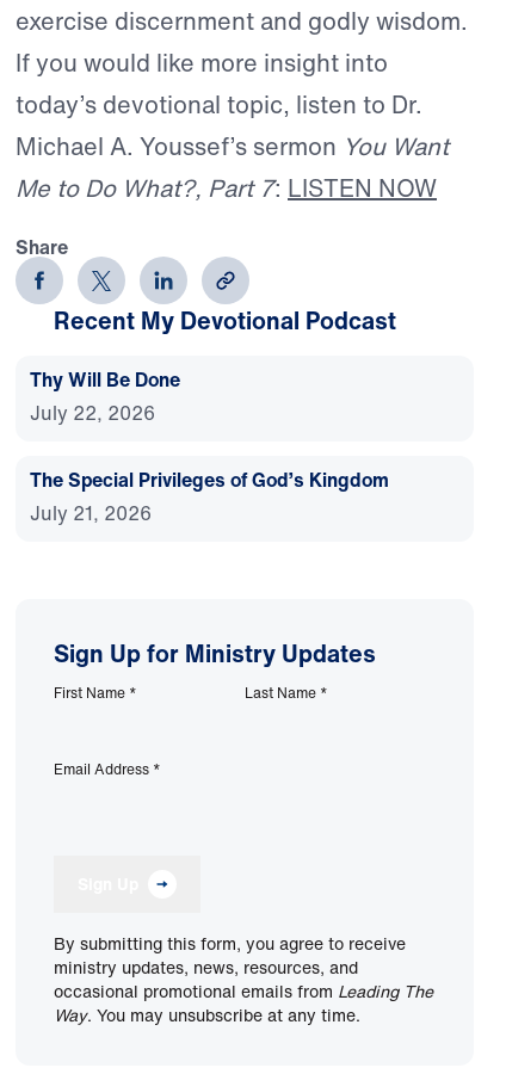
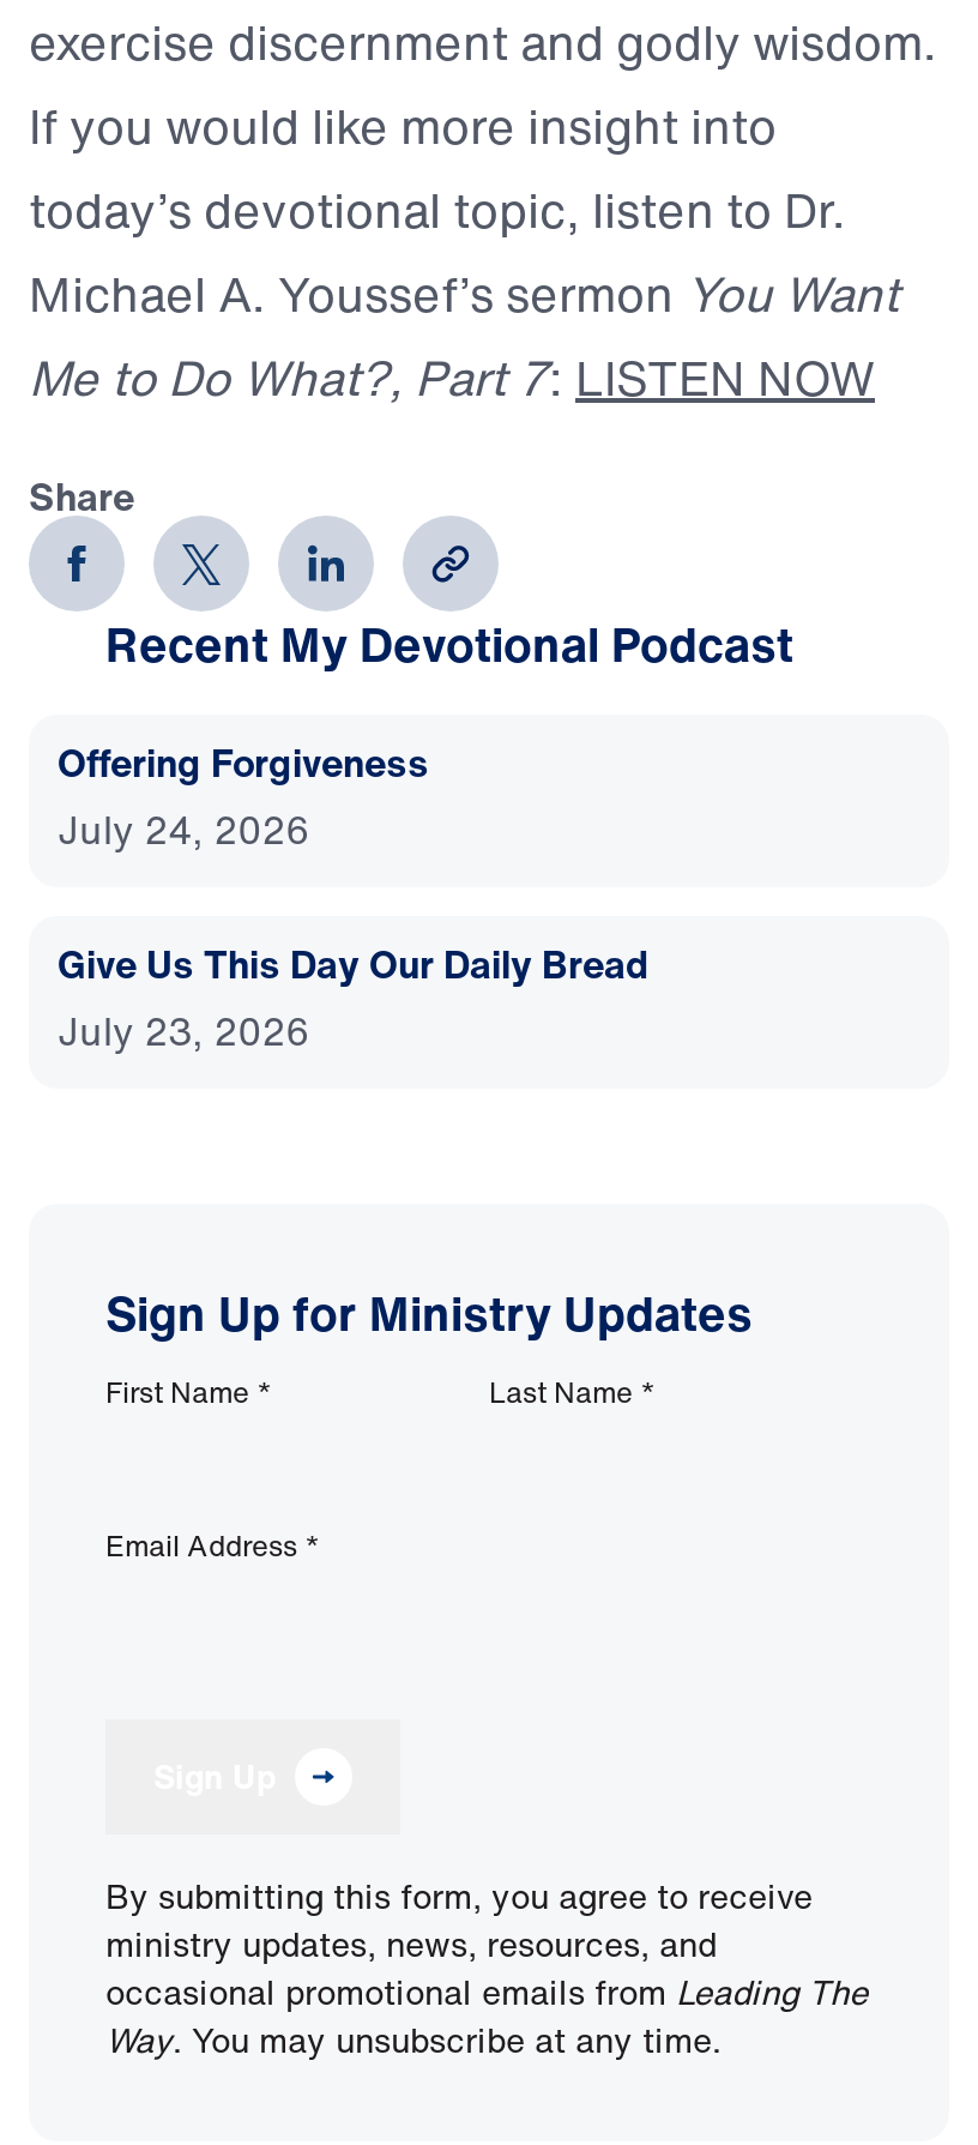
[30,366,180,428] Thy Will Be Done | July 22, 2026 -> [58,735,429,859] Offering Forgiveness | July 24, 2026
[30,466,389,528] The Special Privileges of God’s Kingdom | July 21, 2026 -> [58,936,650,1061] Give Us This Day Our Daily Bread | July 23, 2026

